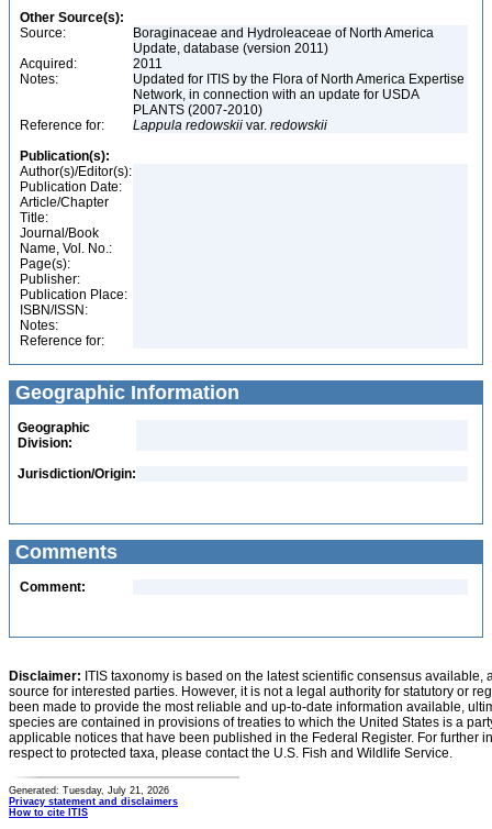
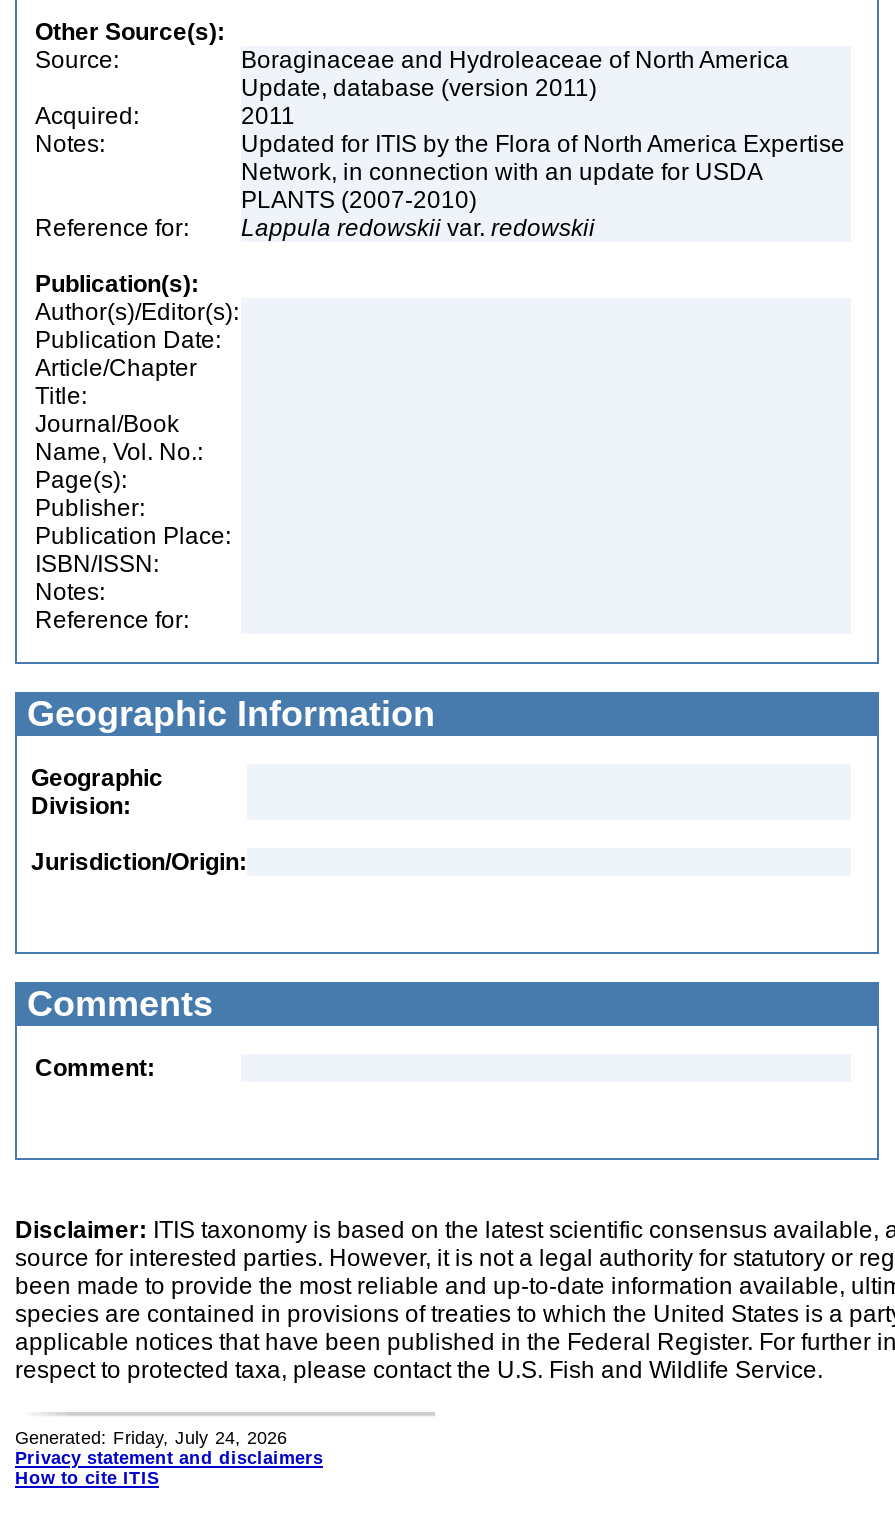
[9,785,169,796] Generated: Tuesday, July 21, 2026 -> [15,1428,287,1448] Generated: Friday, July 24, 2026

